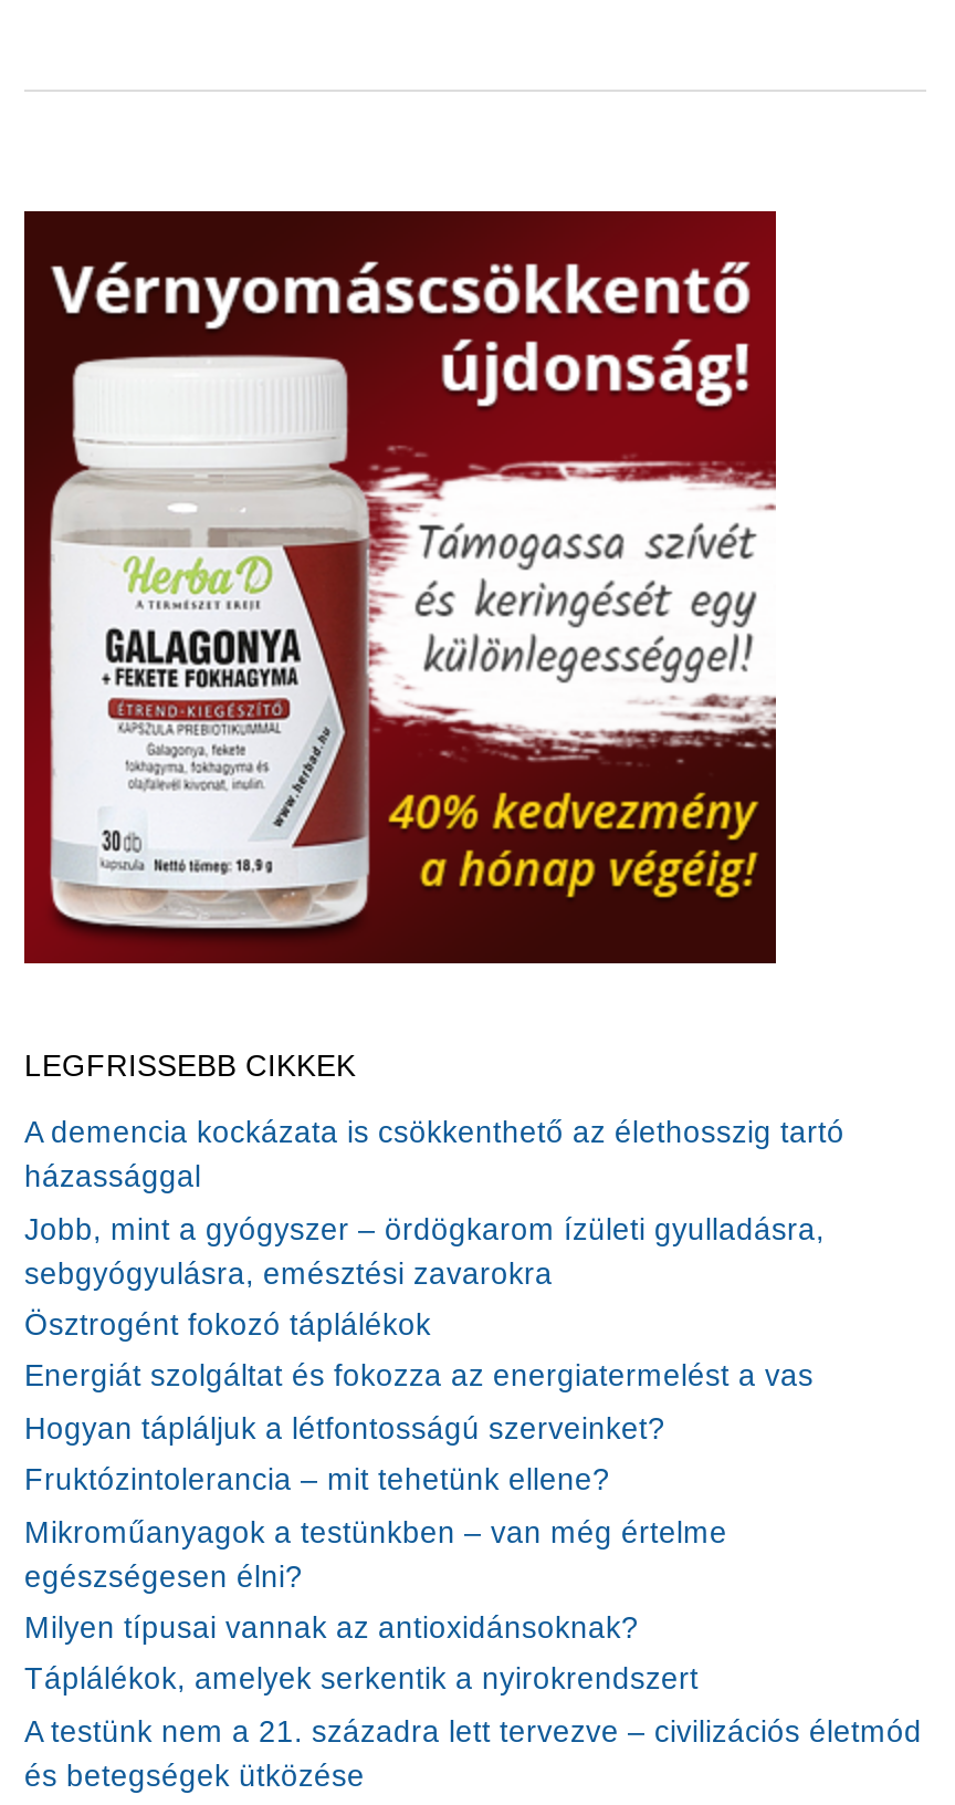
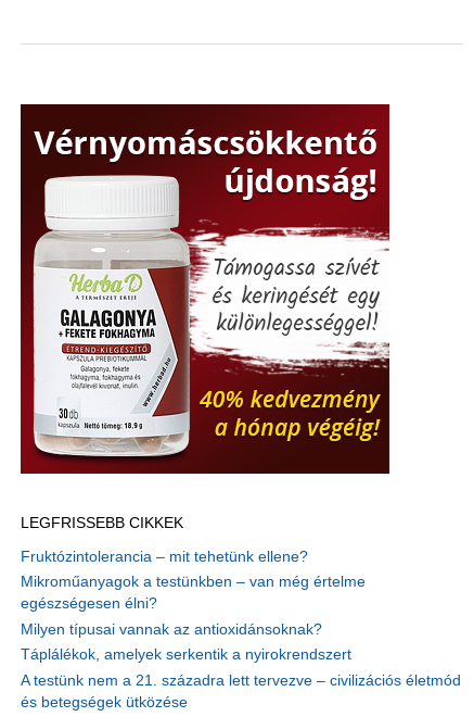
[24,1116,844,1445] A demencia kockázata is csökkenthető az élethosszig tartó | házassággal | Jobb, mint a gyógyszer – ördögkarom ízületi gyulladásra, | sebgyógyulásra, emésztési zavarokra | Ösztrogént fokozó táplálékok | Energiát szolgáltat és fokozza az energiatermelést a vas | Hogyan tápláljuk a létfontosságú szerveinket? -> none

